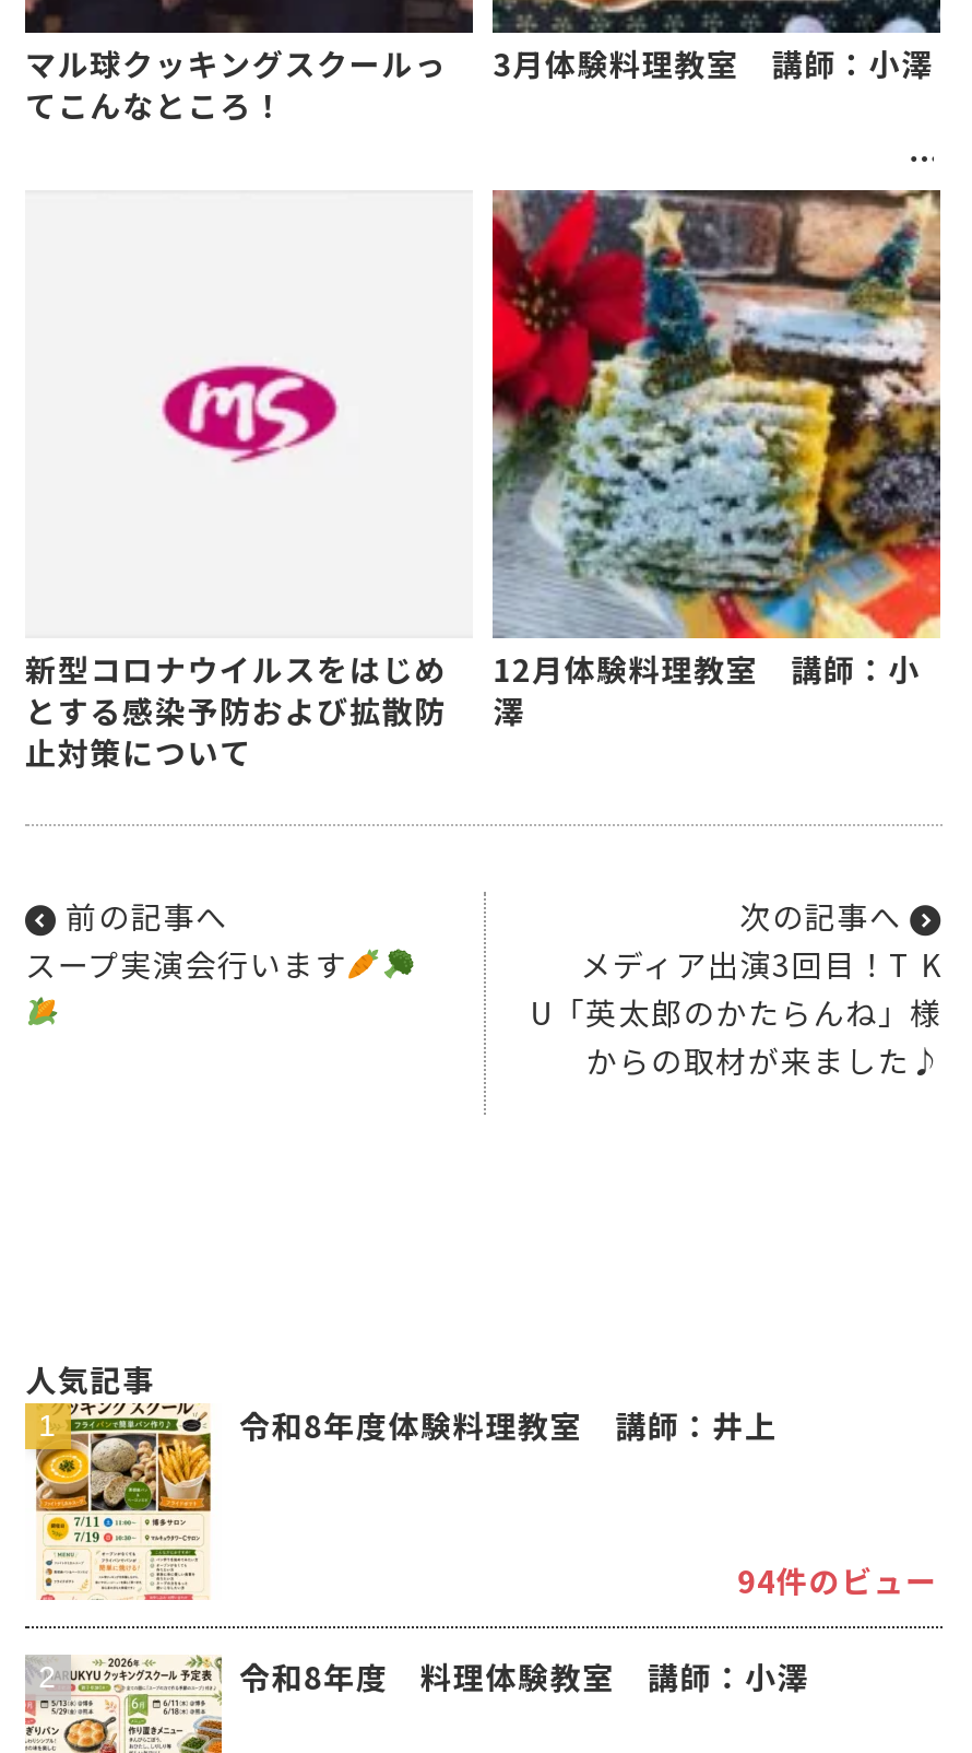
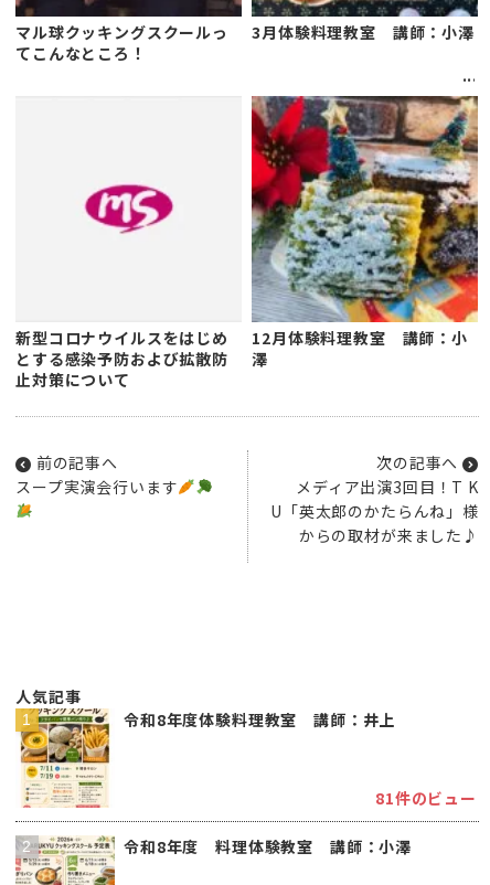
[737,1558,938,1602] 94件のビュー -> [375,787,477,809] 81件のビュー

